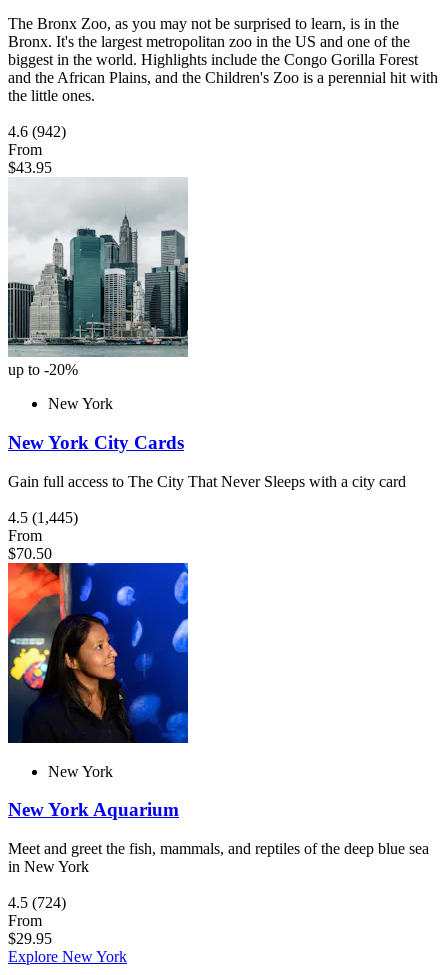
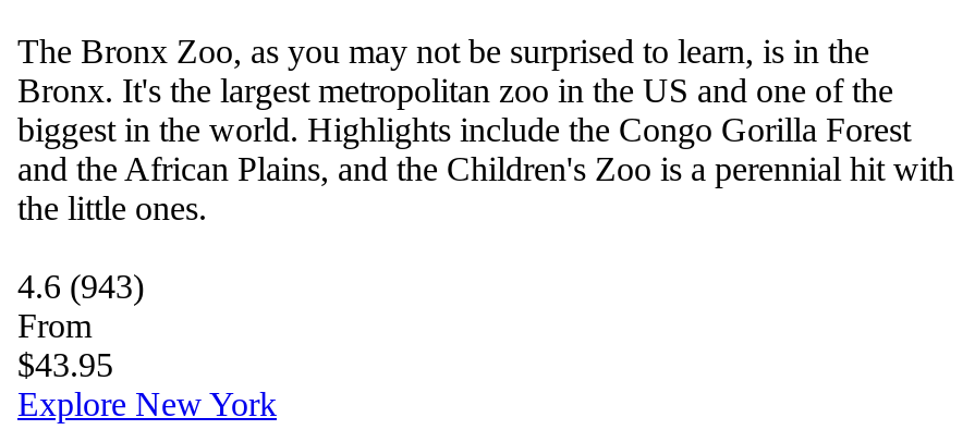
[8,123,66,140] 4.6 (942) -> [17,268,144,305] 4.6 (943)
[7,178,406,562] [image] | up to -20% | New York | New York City Cards | Gain full access to The City That Never Sleeps with a city card | 4.5 (1,445) | From | $70.50 -> none
[7,562,429,947] [image] | New York | New York Aquarium | Meet and greet the fish, mammals, and reptiles of the deep blue sea | in New York | 4.5 (724) | From | $29.95 -> none

